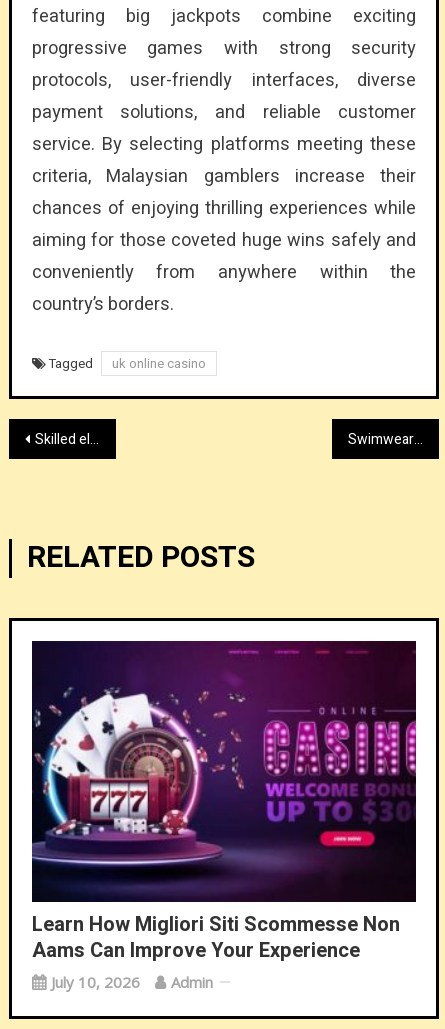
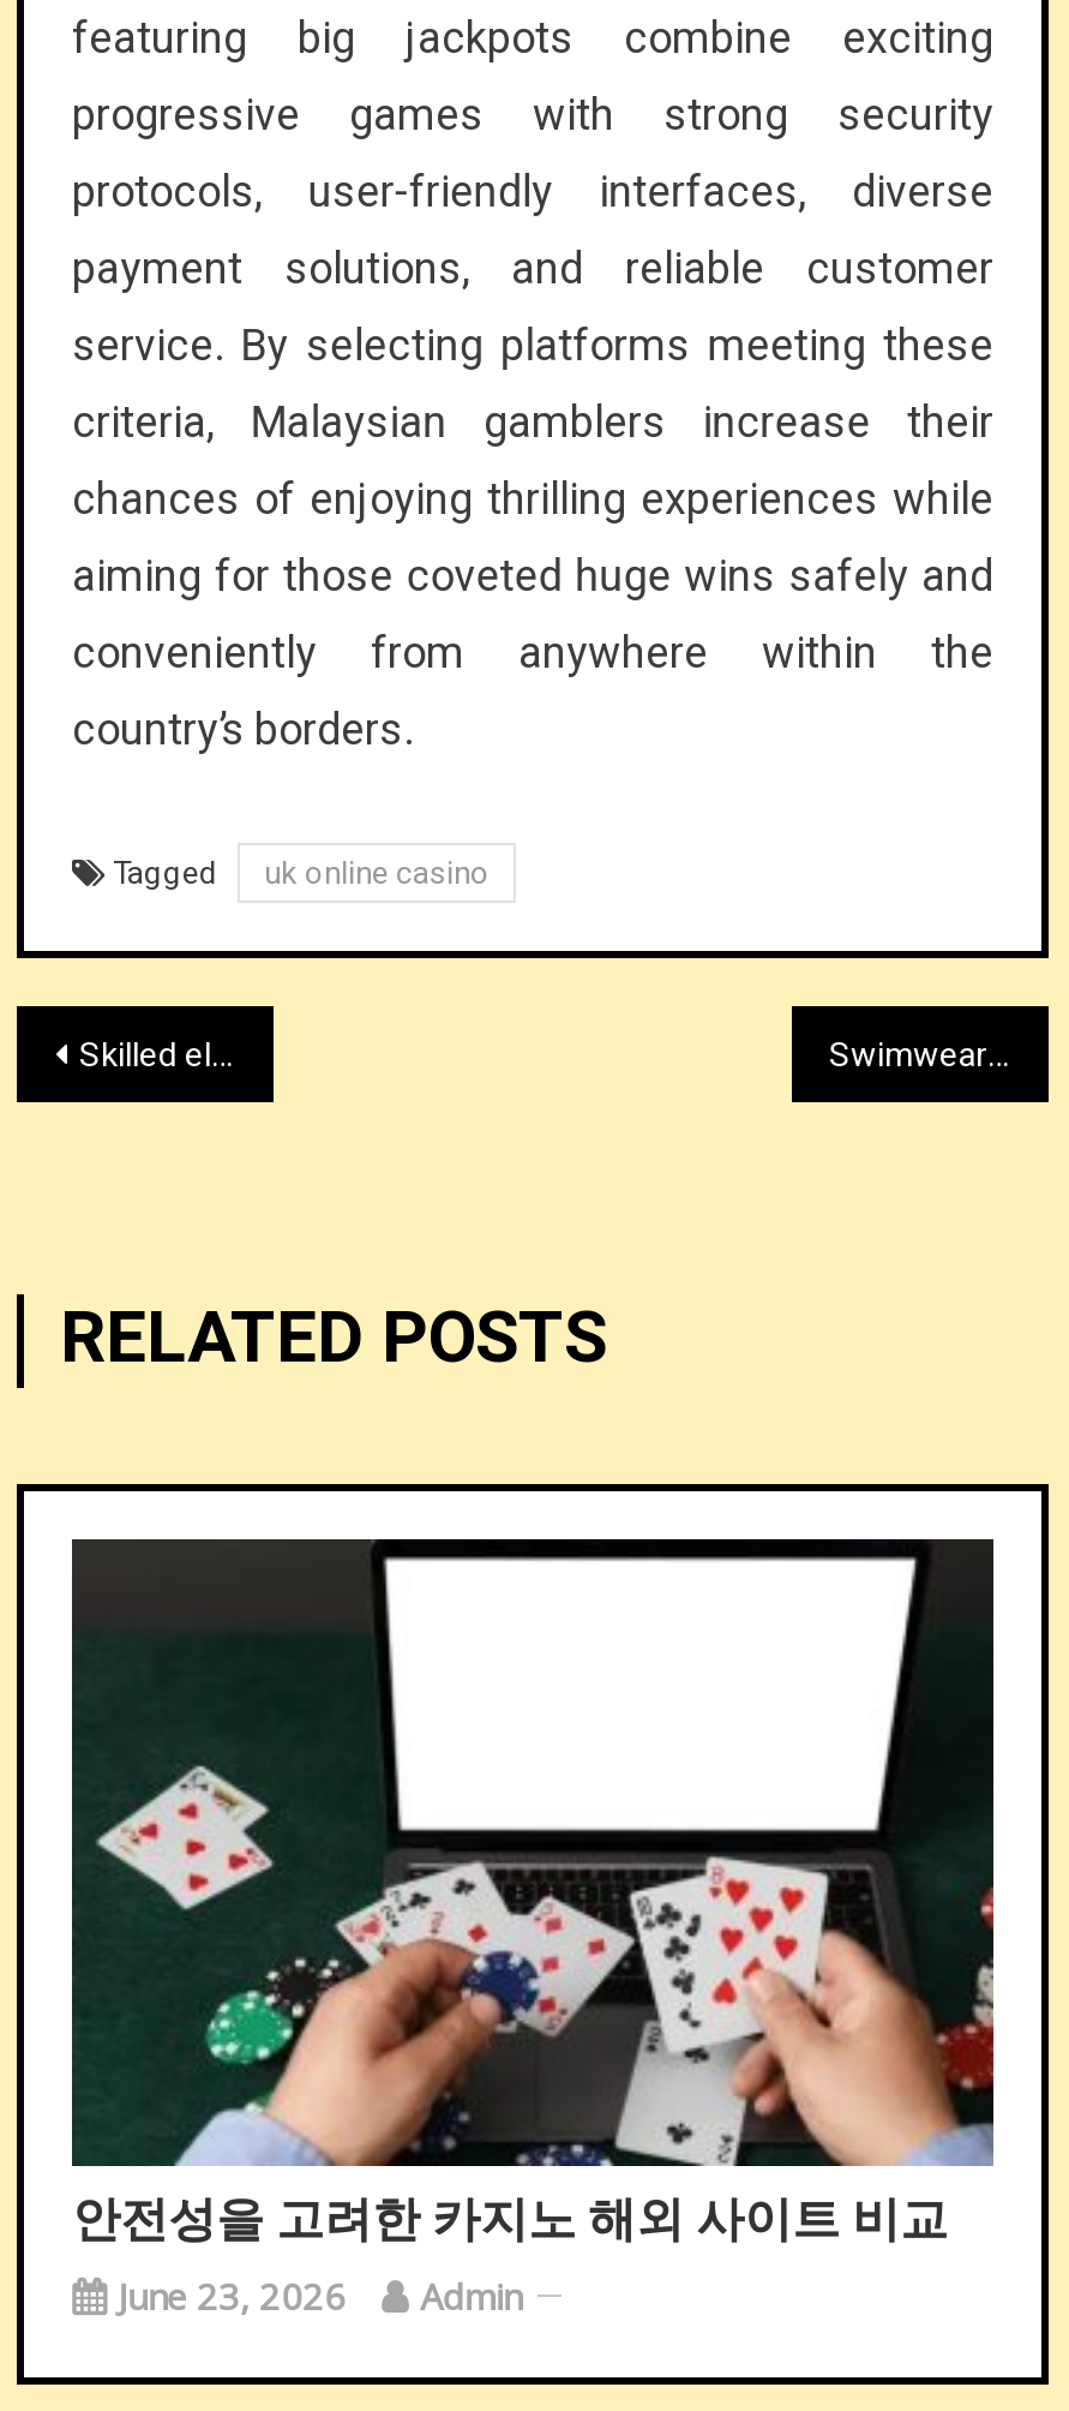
[32,641,417,992] [image] | Learn How Migliori Siti Scommesse Non | Aams Can Improve Your Experience | July 10, 2026 -> [72,1539,996,2320] [image] | 안전성을 고려한 카지노 해외 사이트 비교 | June 23, 2026

